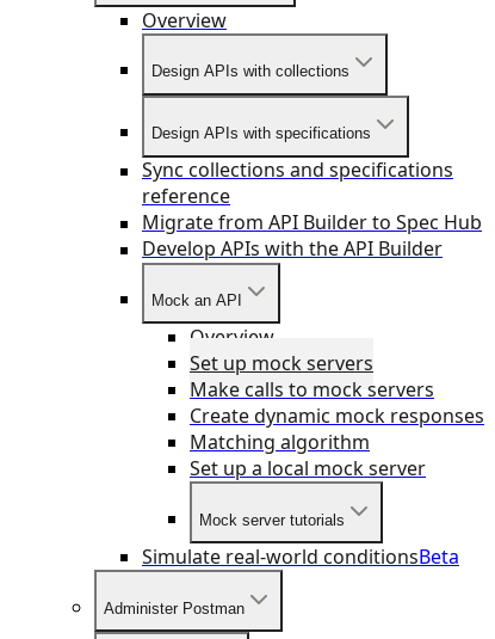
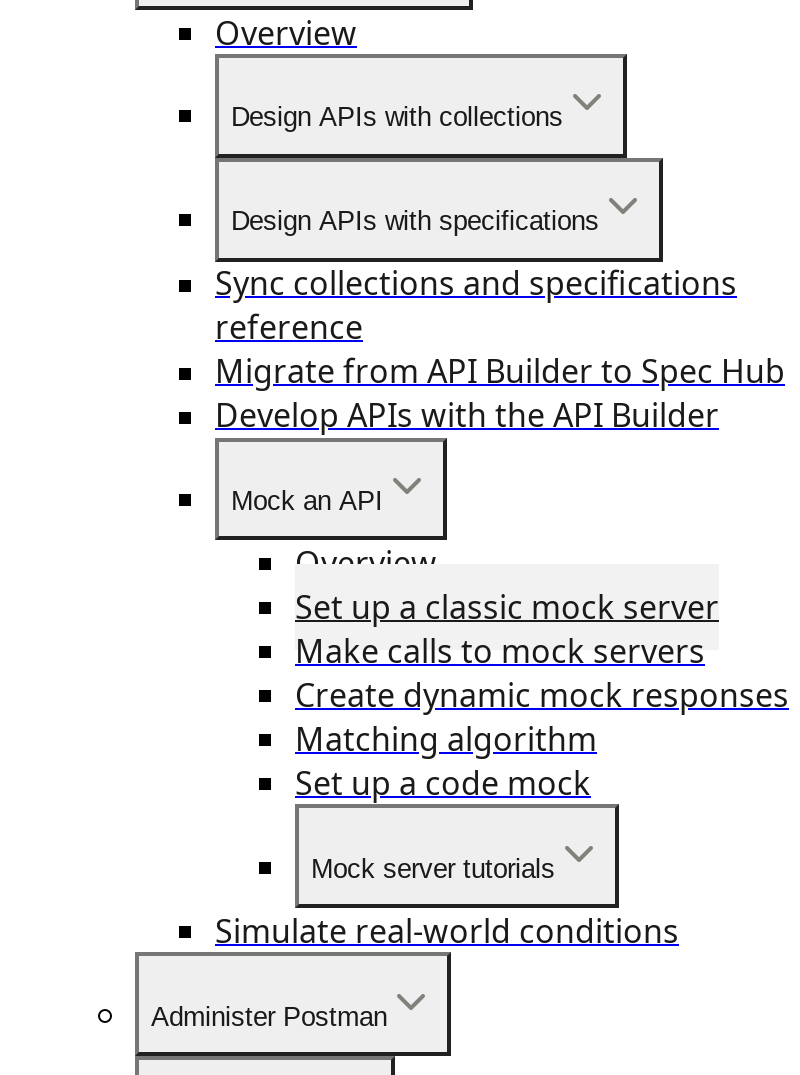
[190,350,373,377] Set up mock servers -> [295,585,719,629] Set up a classic mock server
[190,456,426,482] Set up a local mock server -> [295,761,591,805] Set up a code mock
[142,544,459,570] Simulate real-world conditionsBeta -> [215,908,679,952] Simulate real-world conditions

